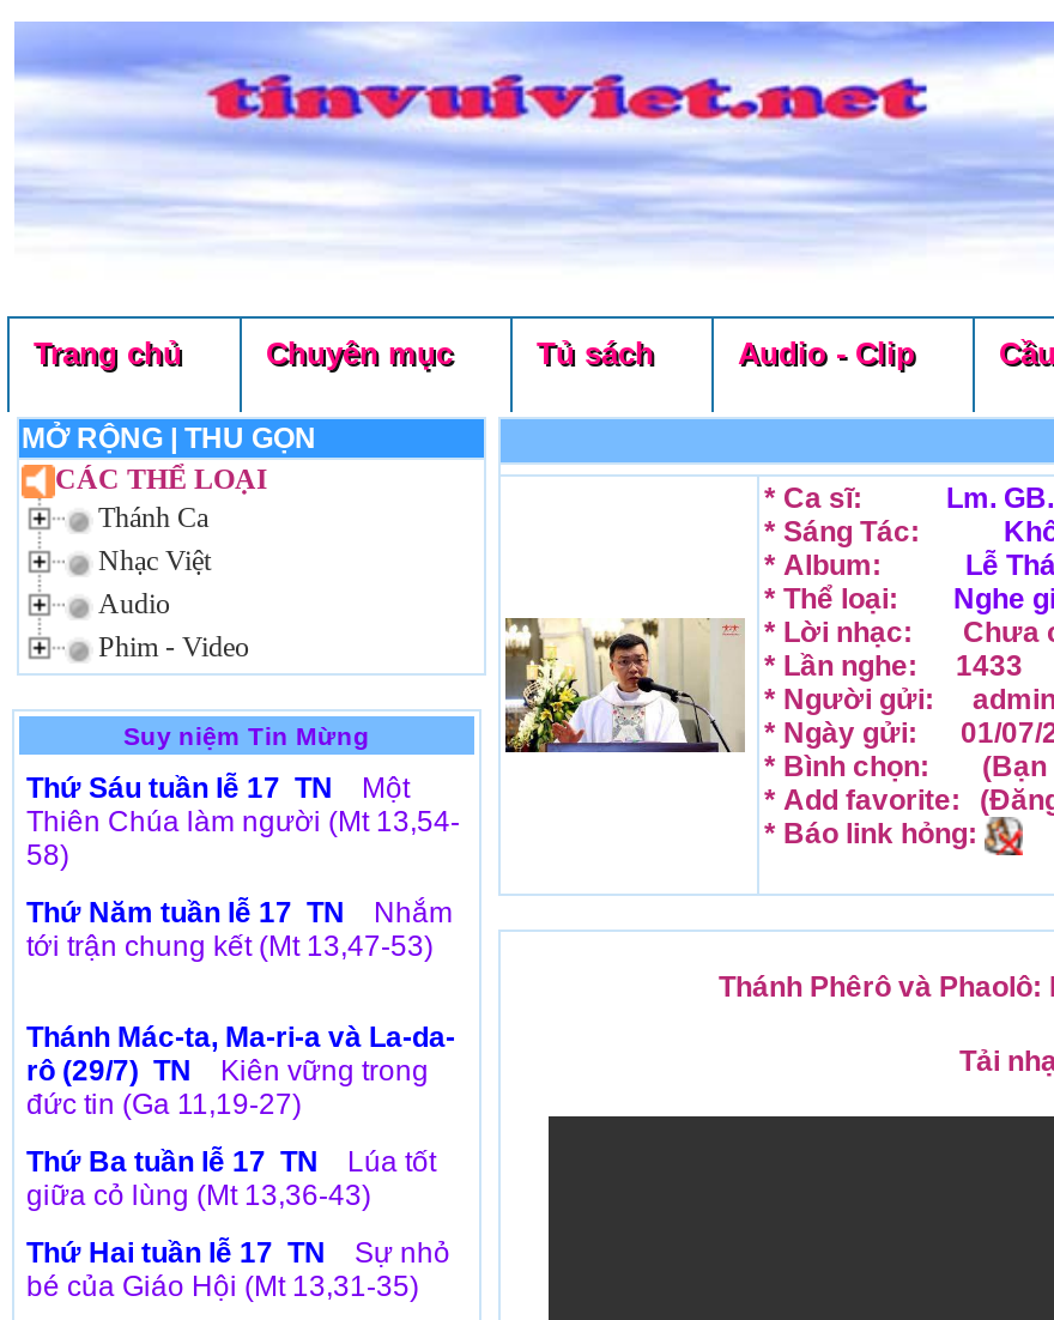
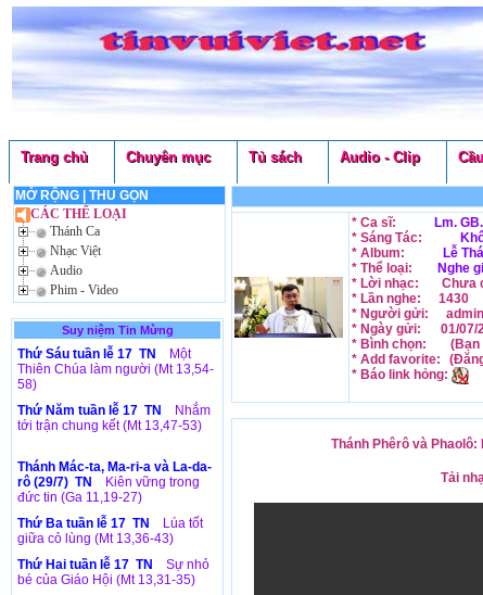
[764,649,1023,683] * Lần nghe: 1433 -> [352,291,469,306] * Lần nghe: 1430

